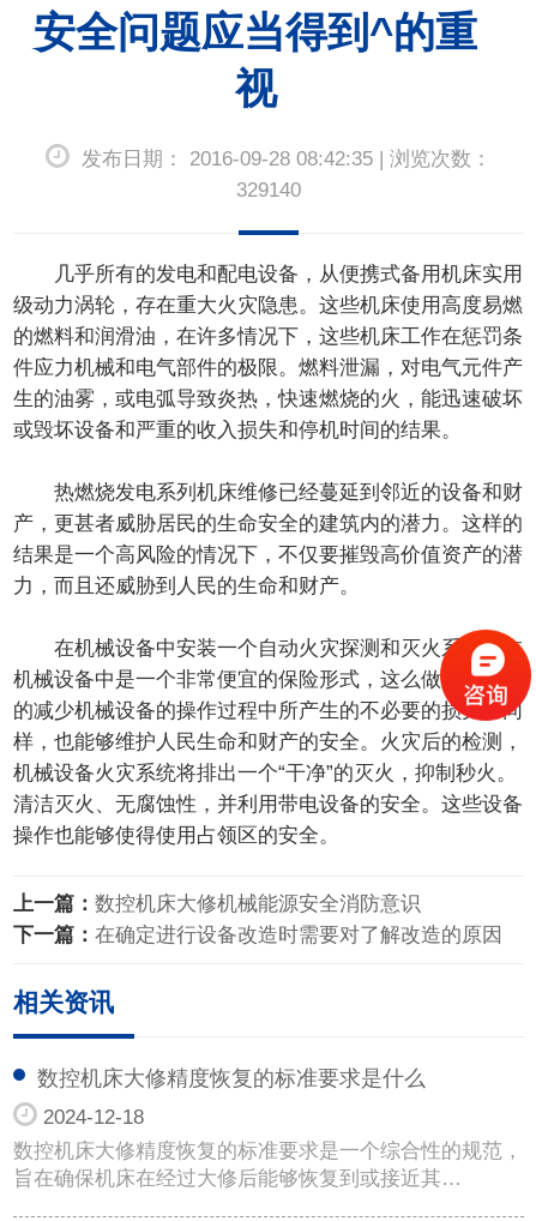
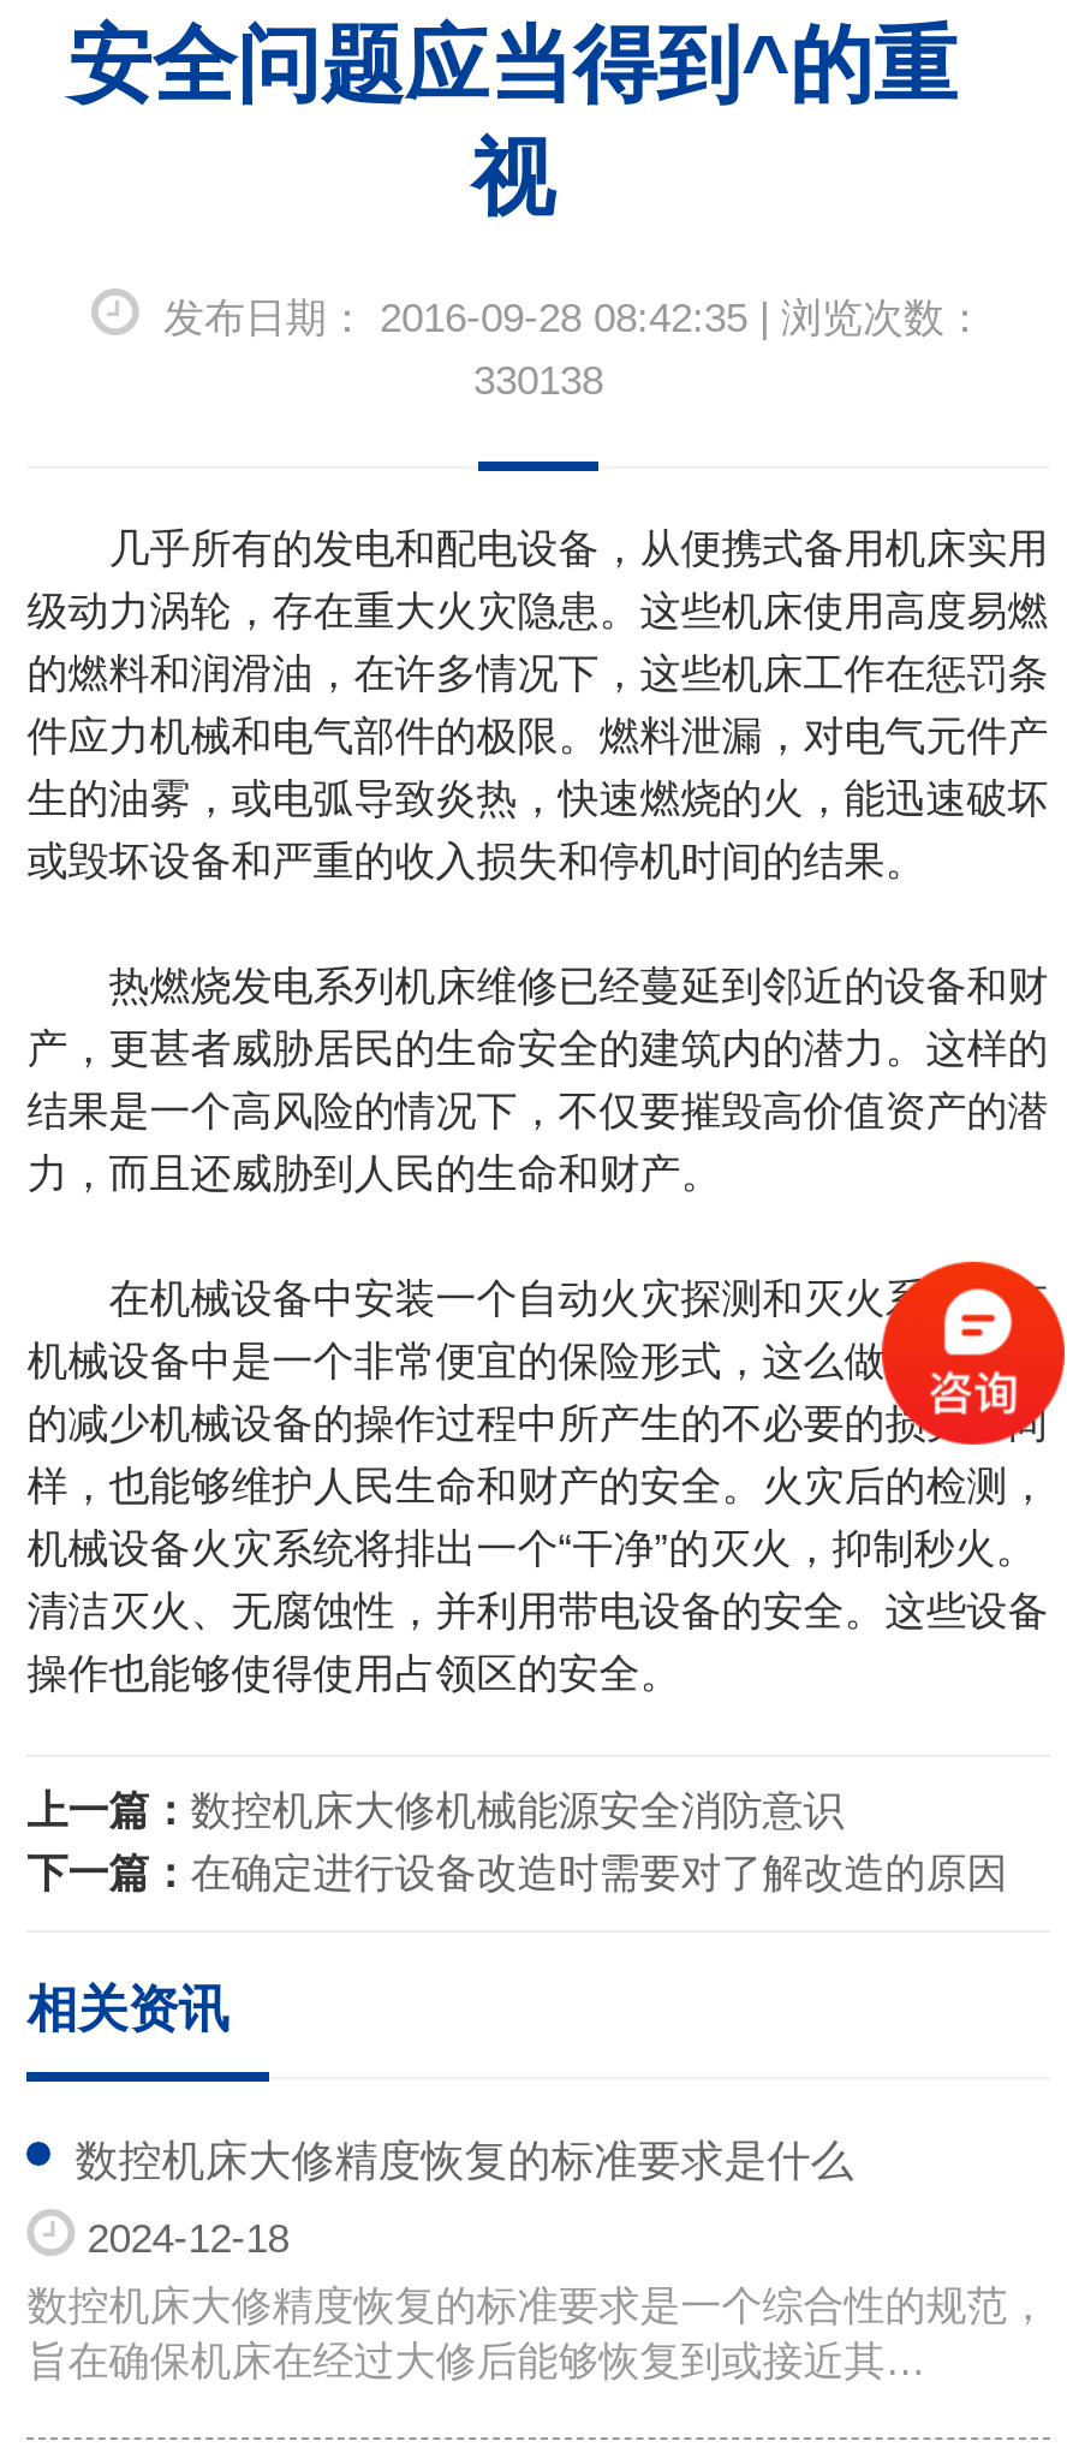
[236,179,301,201] 329140 -> [473,358,603,404] 330138

